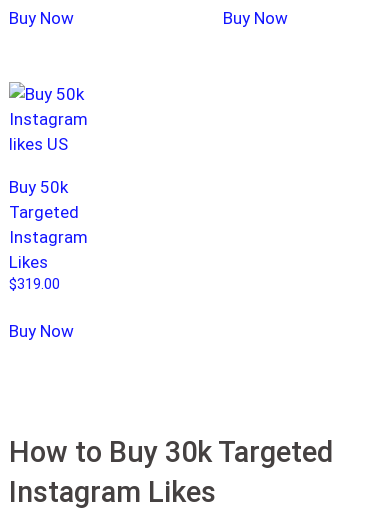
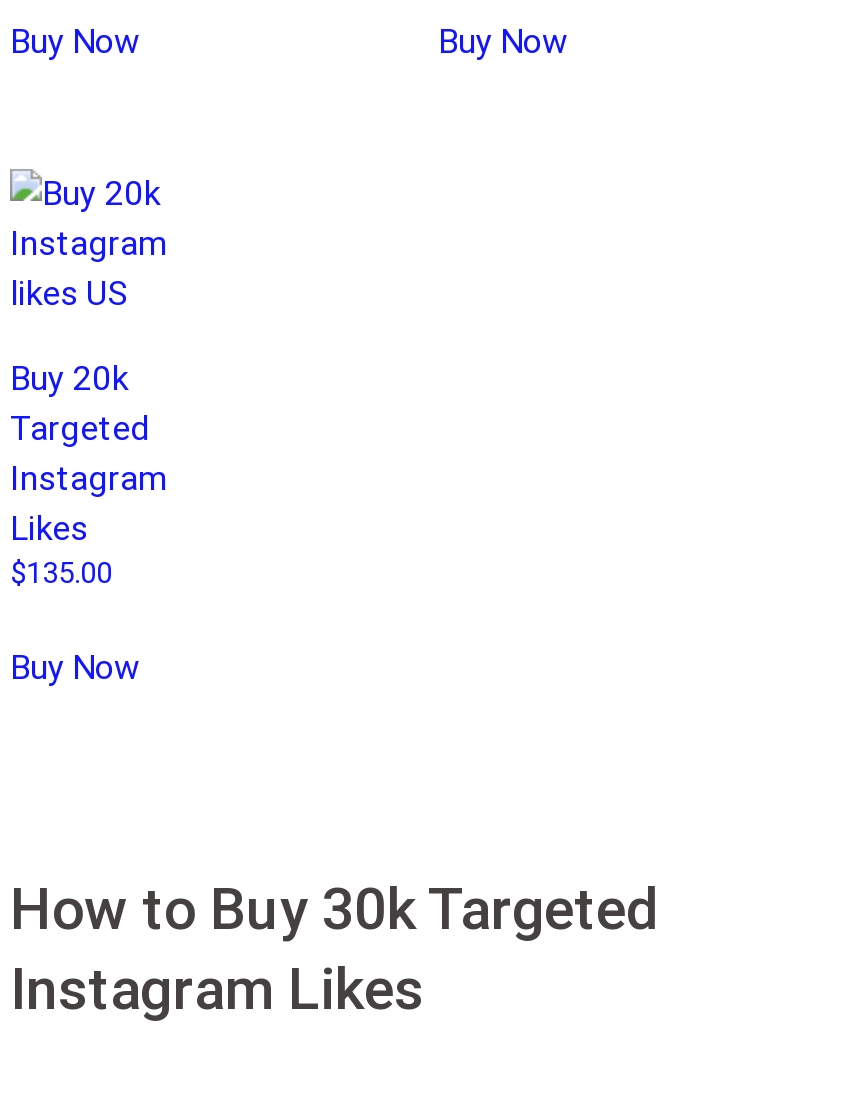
[9,176,68,196] Buy 50k -> [10,357,128,397] Buy 20k
[9,275,60,293] $319.00 -> [10,555,112,591] $135.00

